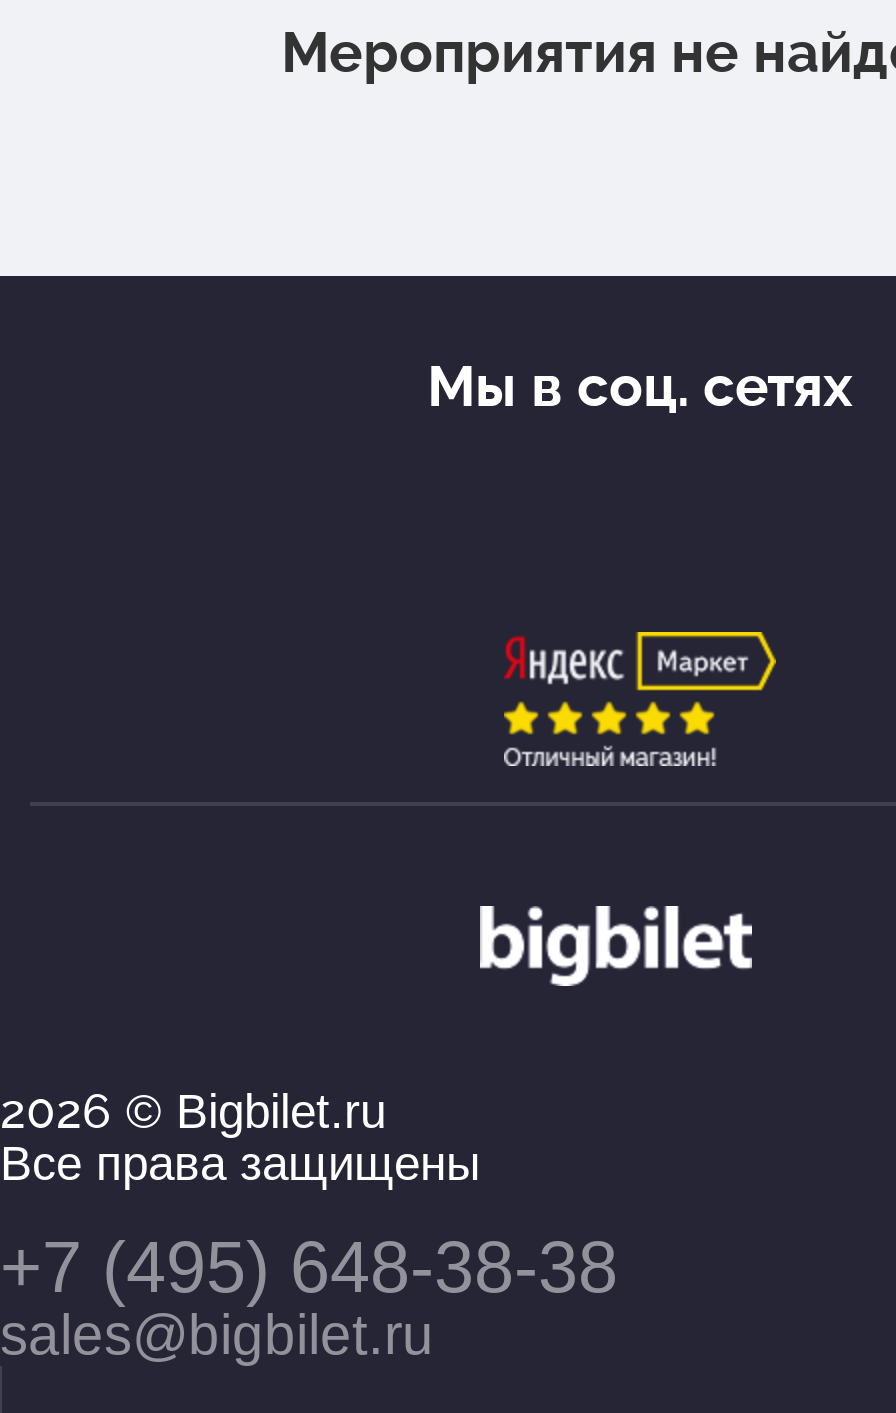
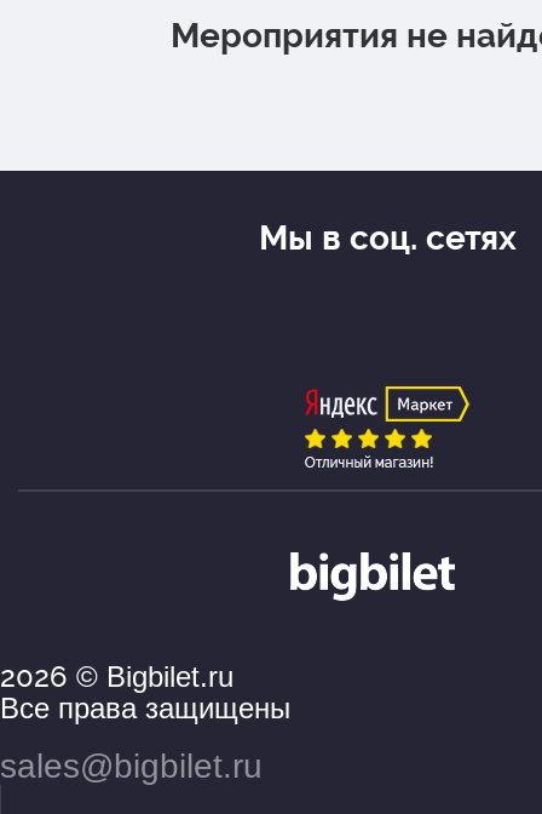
[0,1226,618,1308] +7 (495) 648-38-38 -> none

